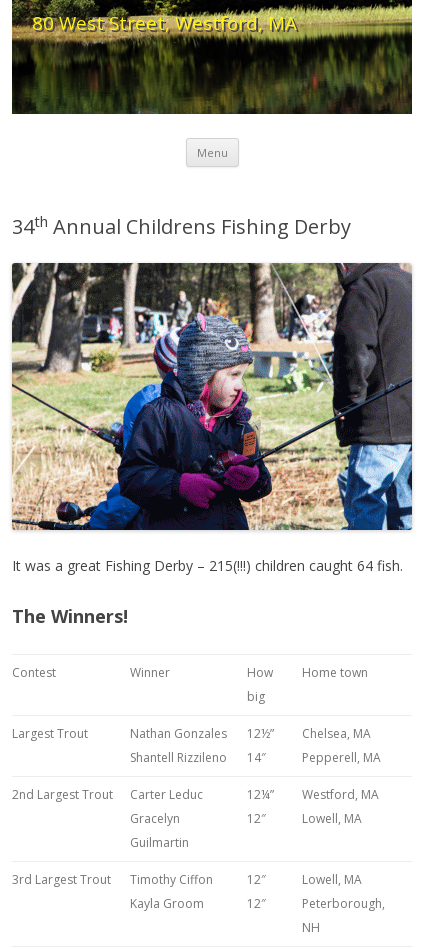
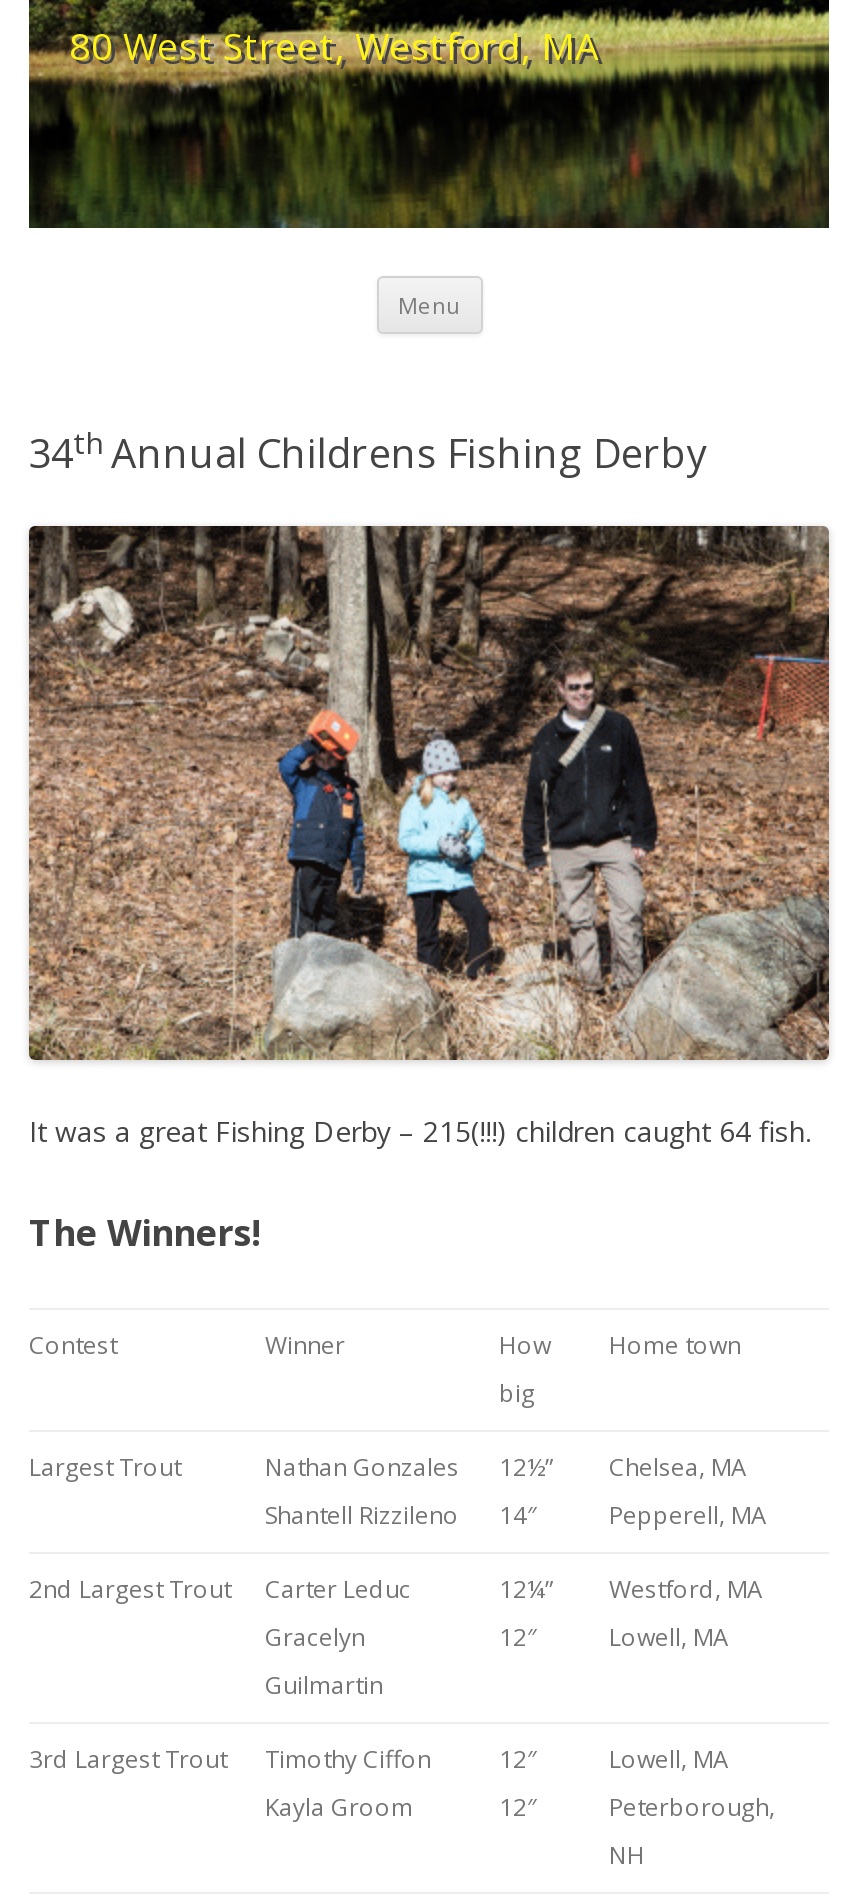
[12,262,413,531] [image] -> [27,524,831,1062] [image]

